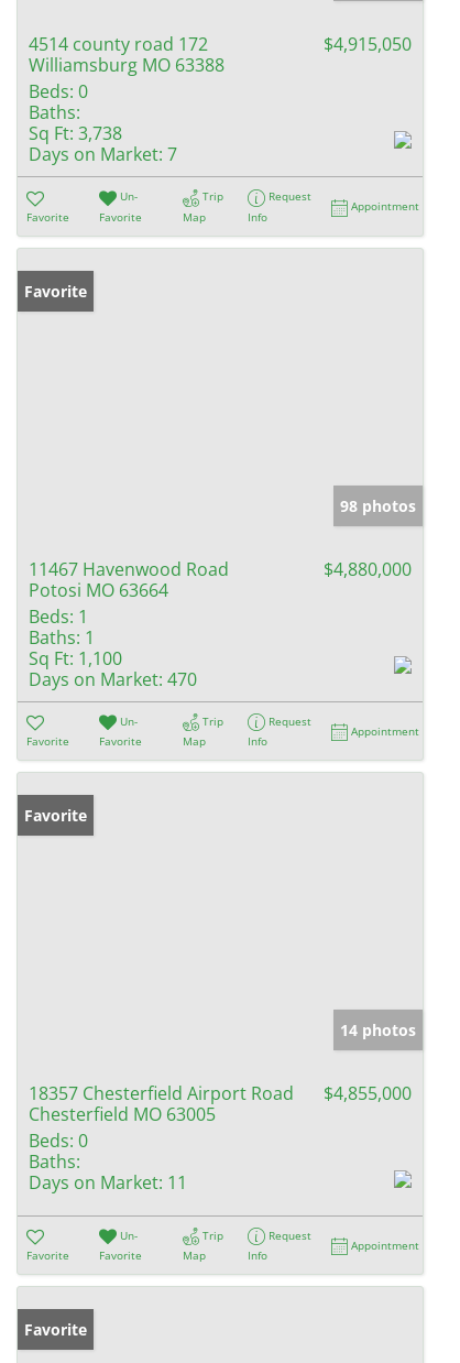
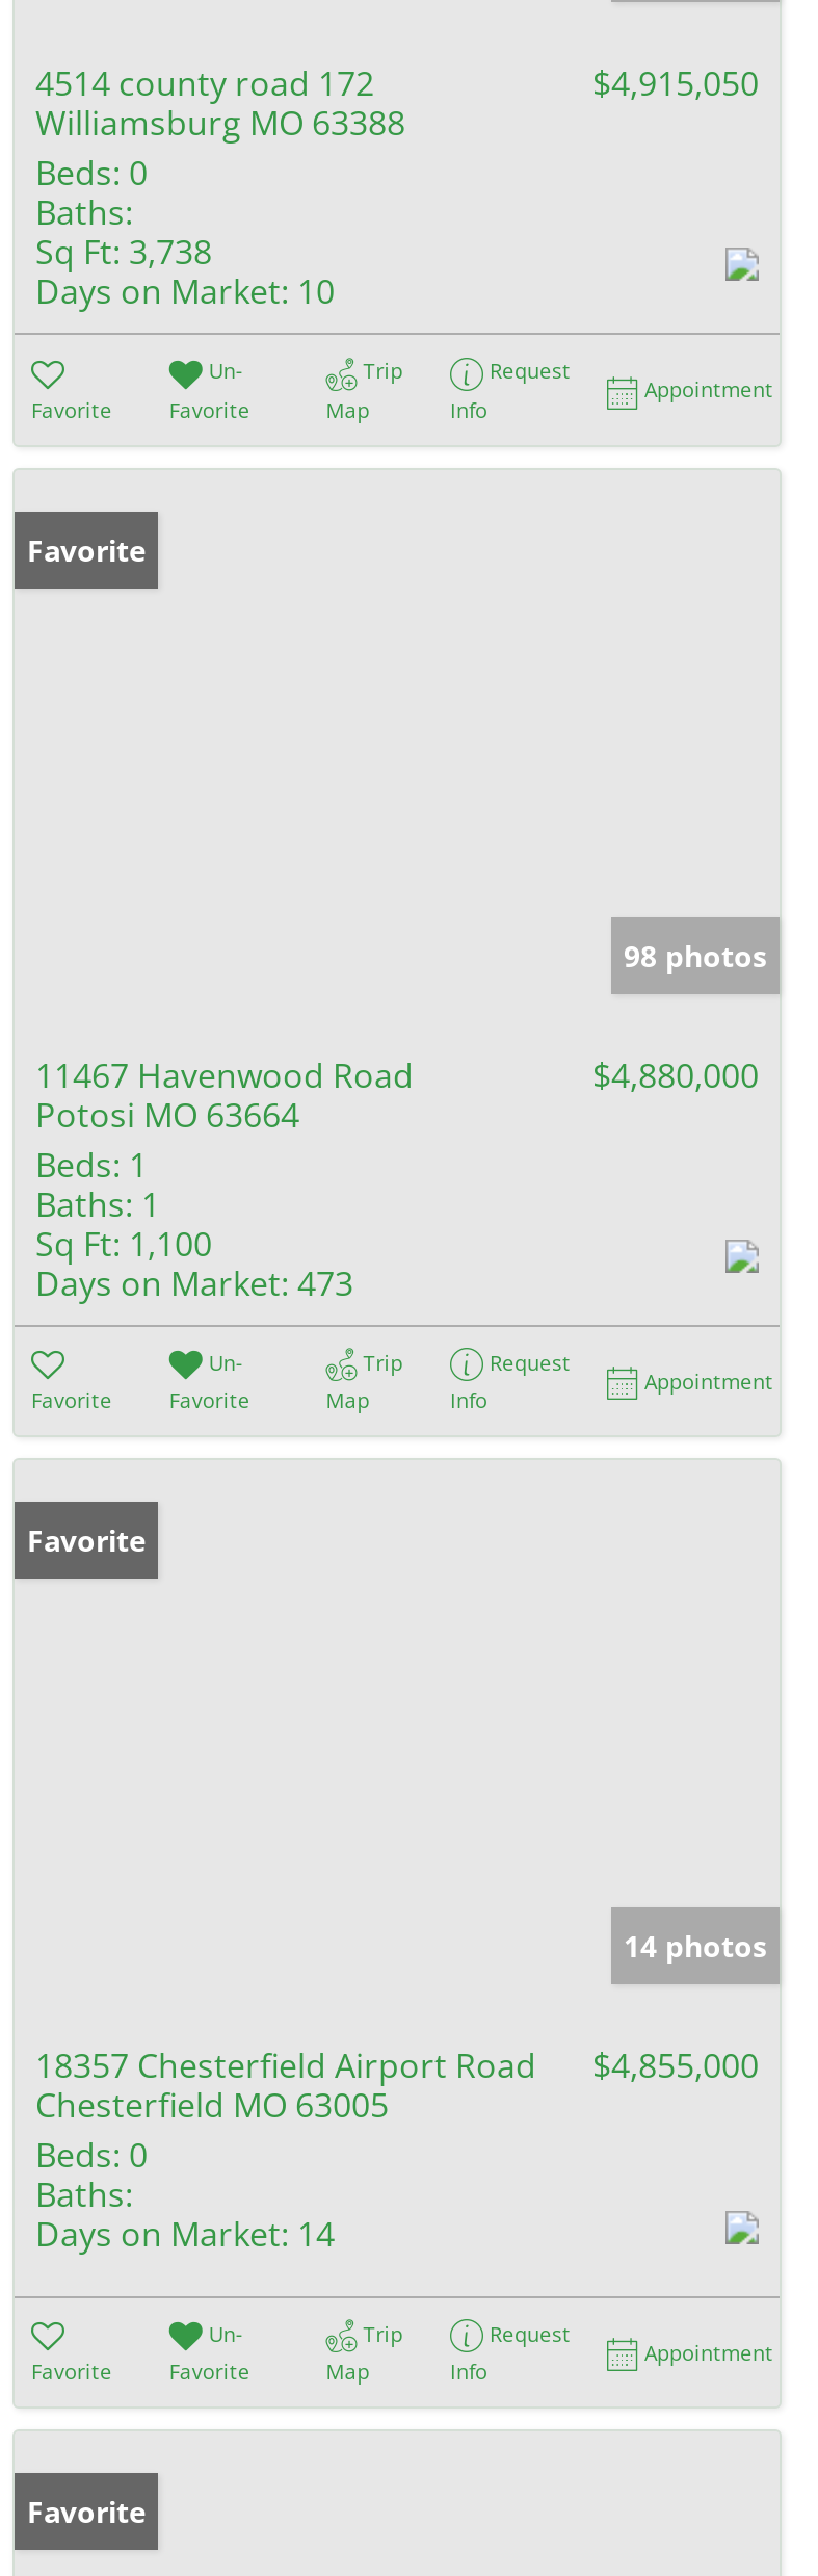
[29,142,177,167] Days on Market: 7 -> [35,269,335,315] Days on Market: 10
[29,667,197,691] Days on Market: 470 -> [35,1260,353,1305] Days on Market: 473
[29,1170,187,1195] Days on Market: 11 -> [35,2211,335,2257] Days on Market: 14

